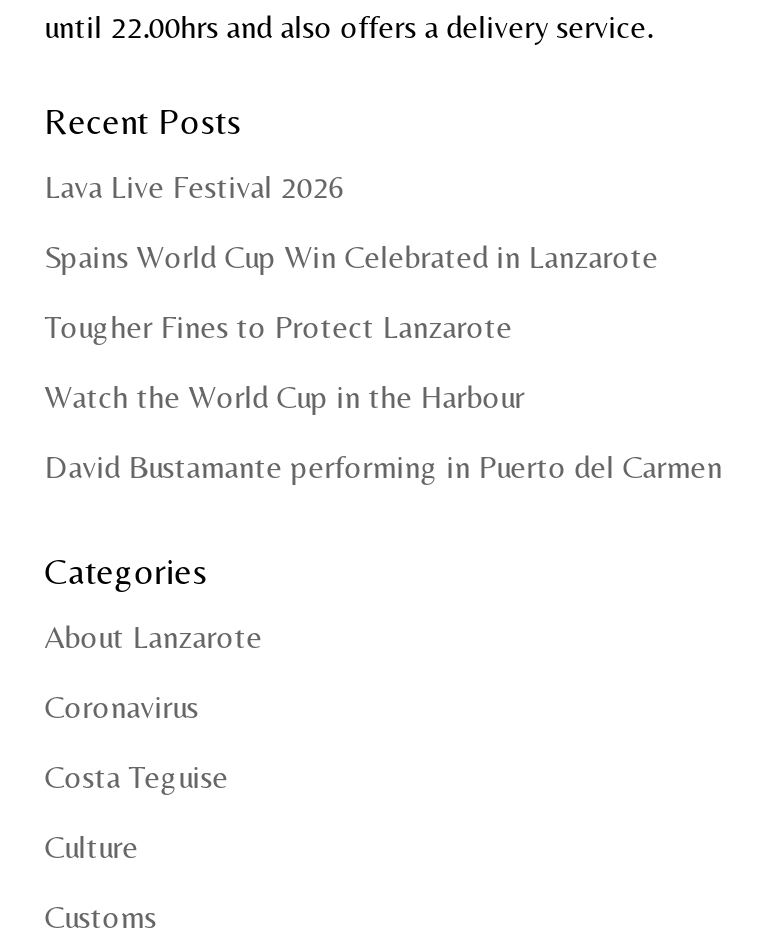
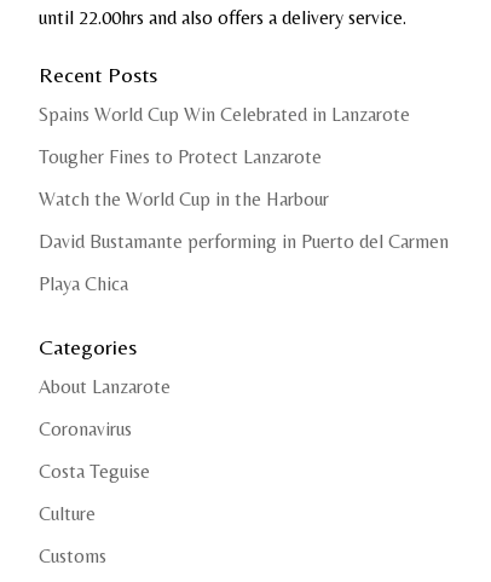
[45,168,345,206] Lava Live Festival 2026 -> none
moved [45,238,723,486] -> [38,103,448,253]: Spains World Cup Win Celebrated in Lanzarote | Tougher Fines to Protect Lanzarote | Watch the World Cup in the Harbour | David Bustamante performing in Puerto del Carmen
none -> [38,272,128,295] Playa Chica

